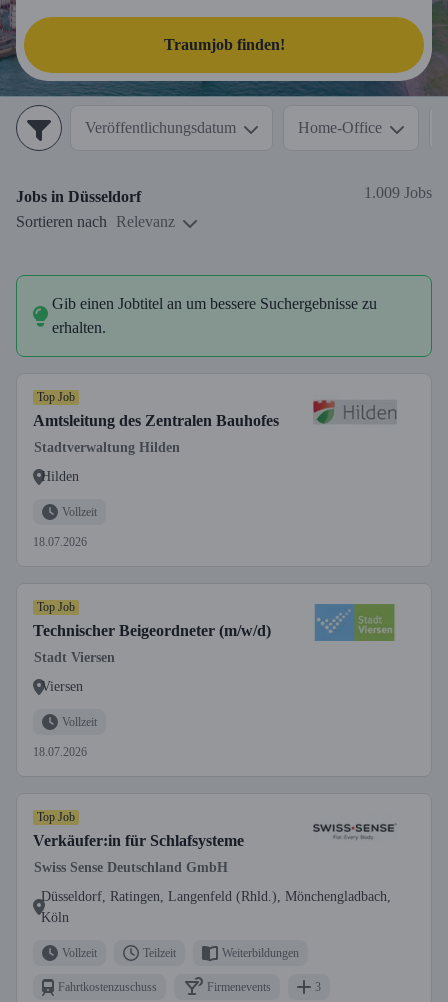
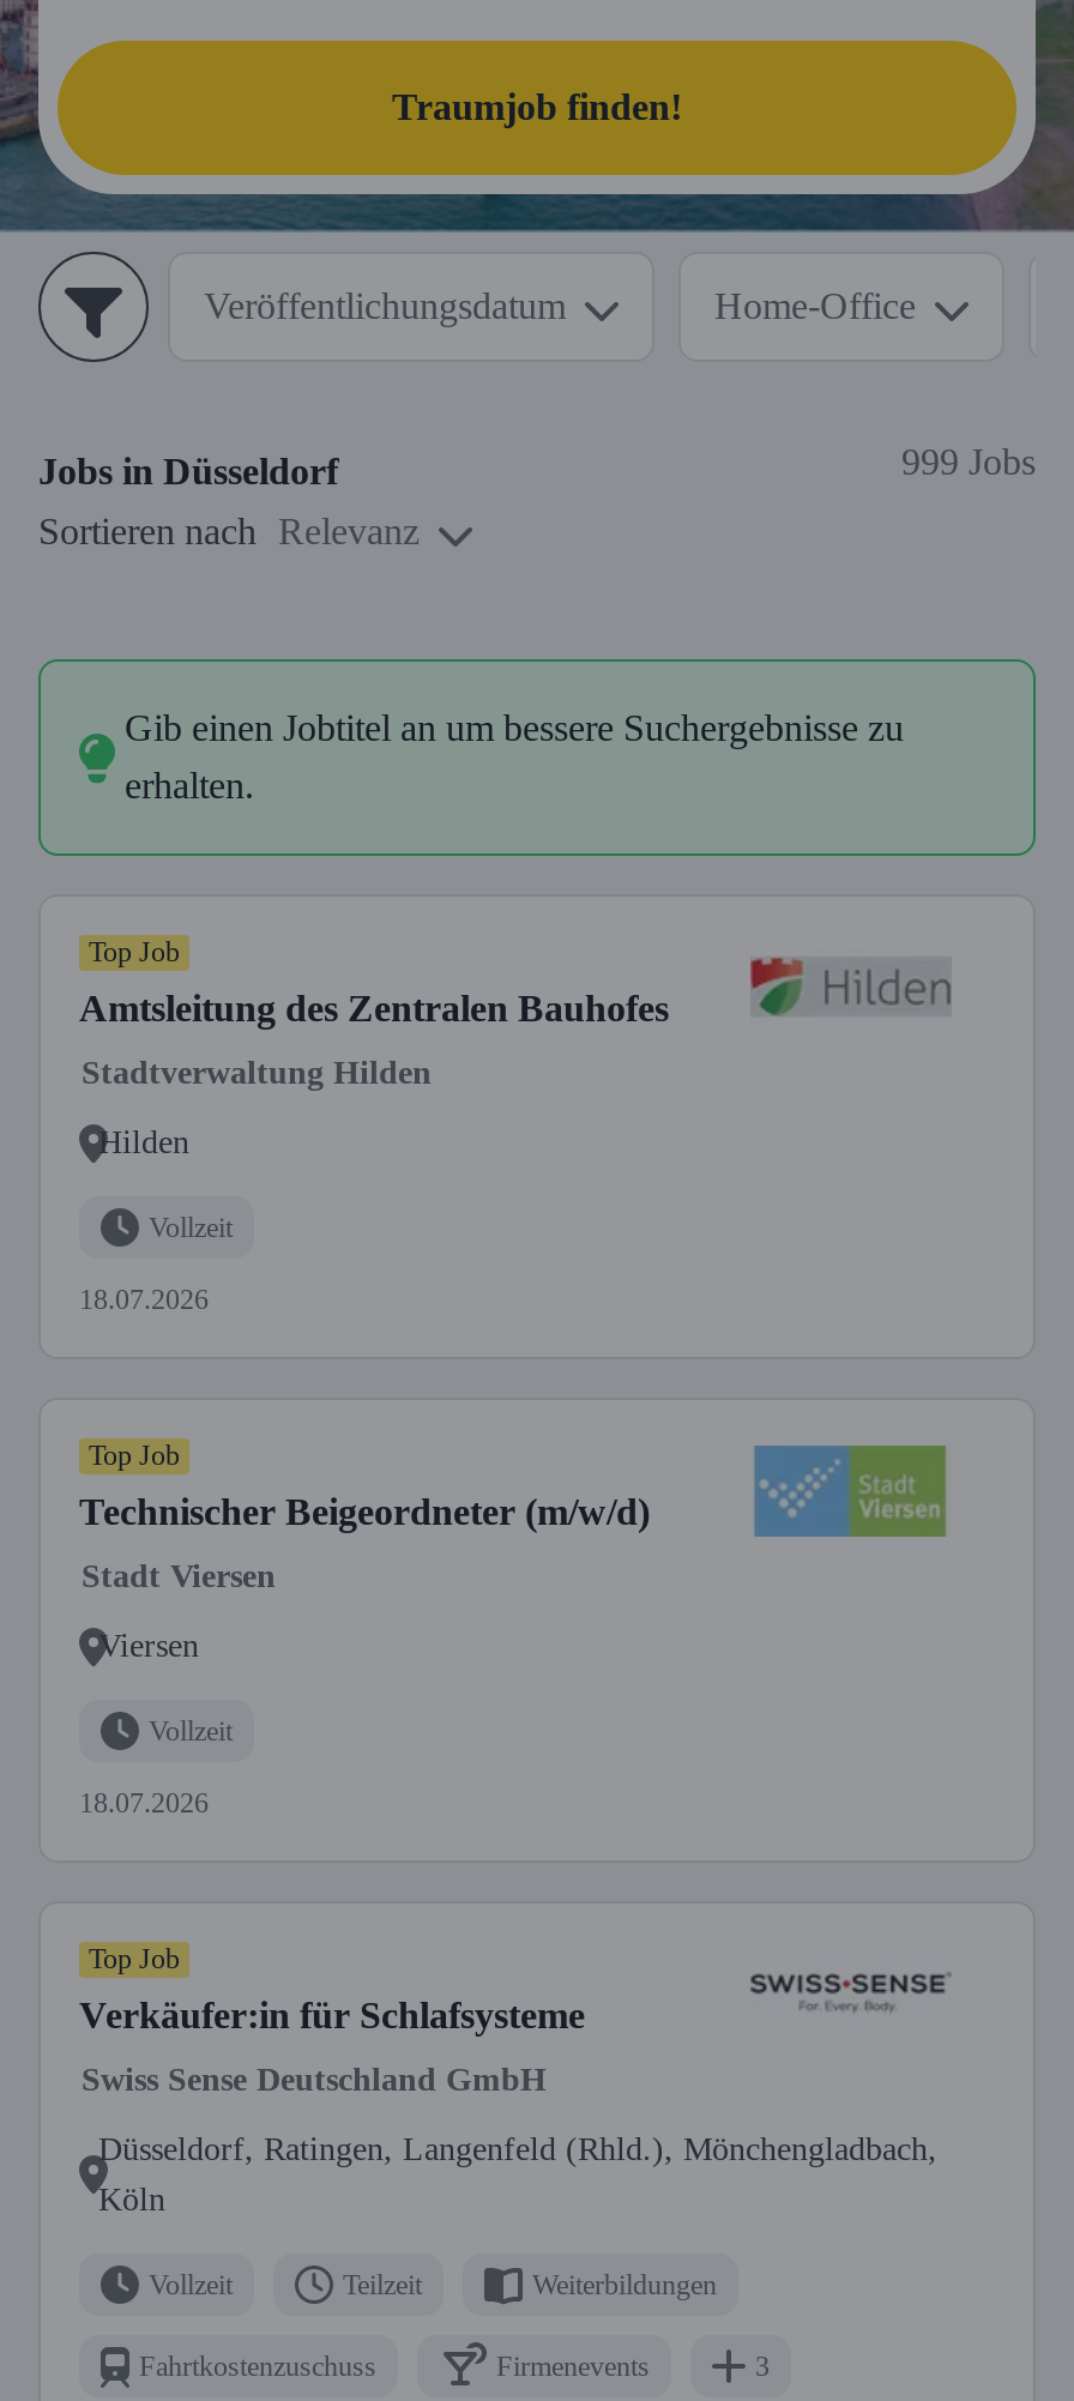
[364,184,432,201] 1.009 Jobs -> [901,441,1036,482] 999 Jobs

